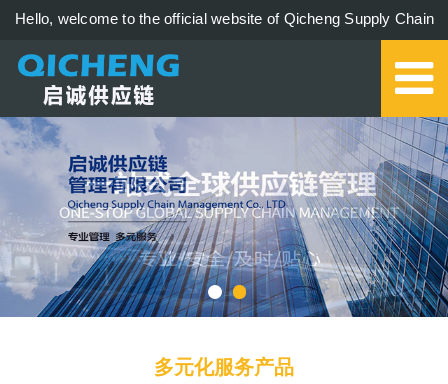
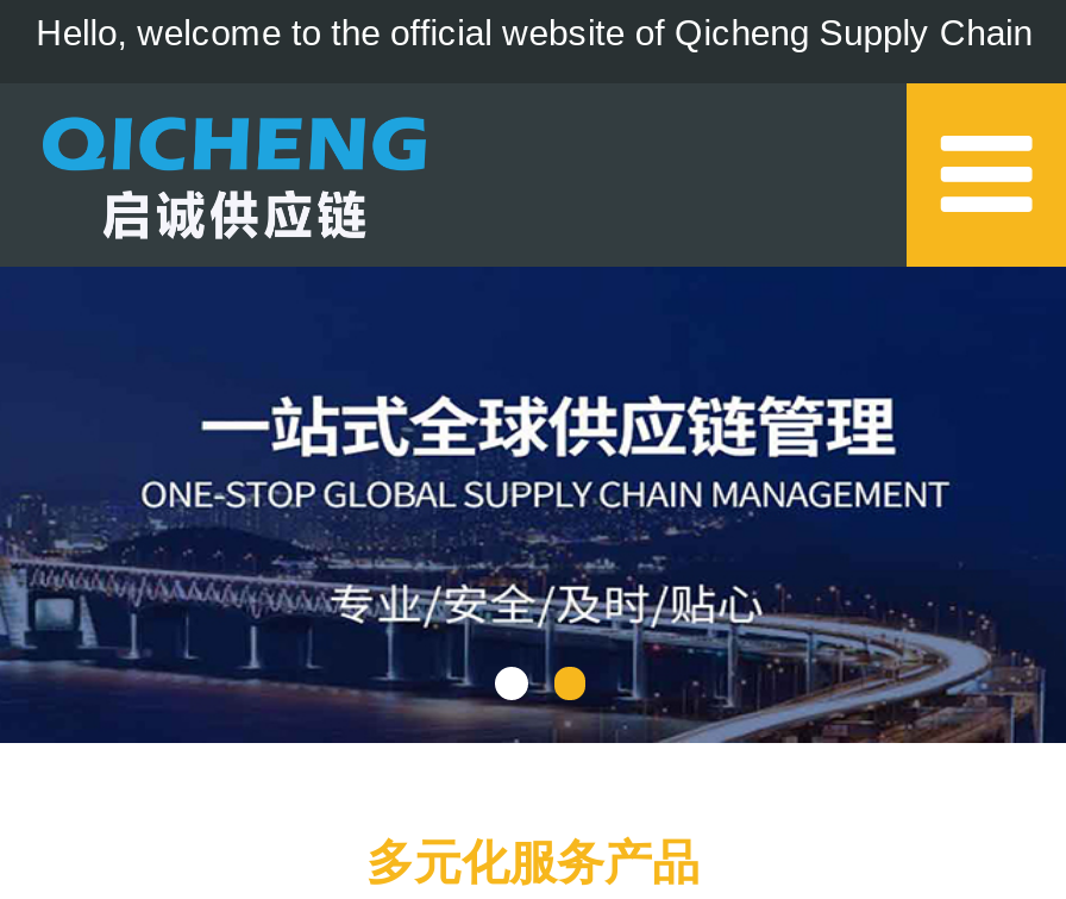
[3,116,445,318] [image] -> [7,264,1059,745] [image]

